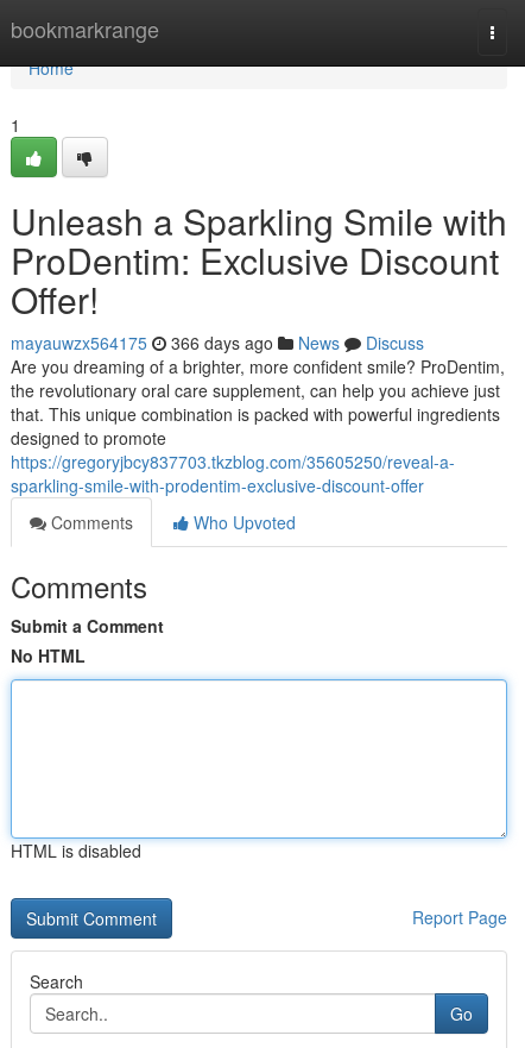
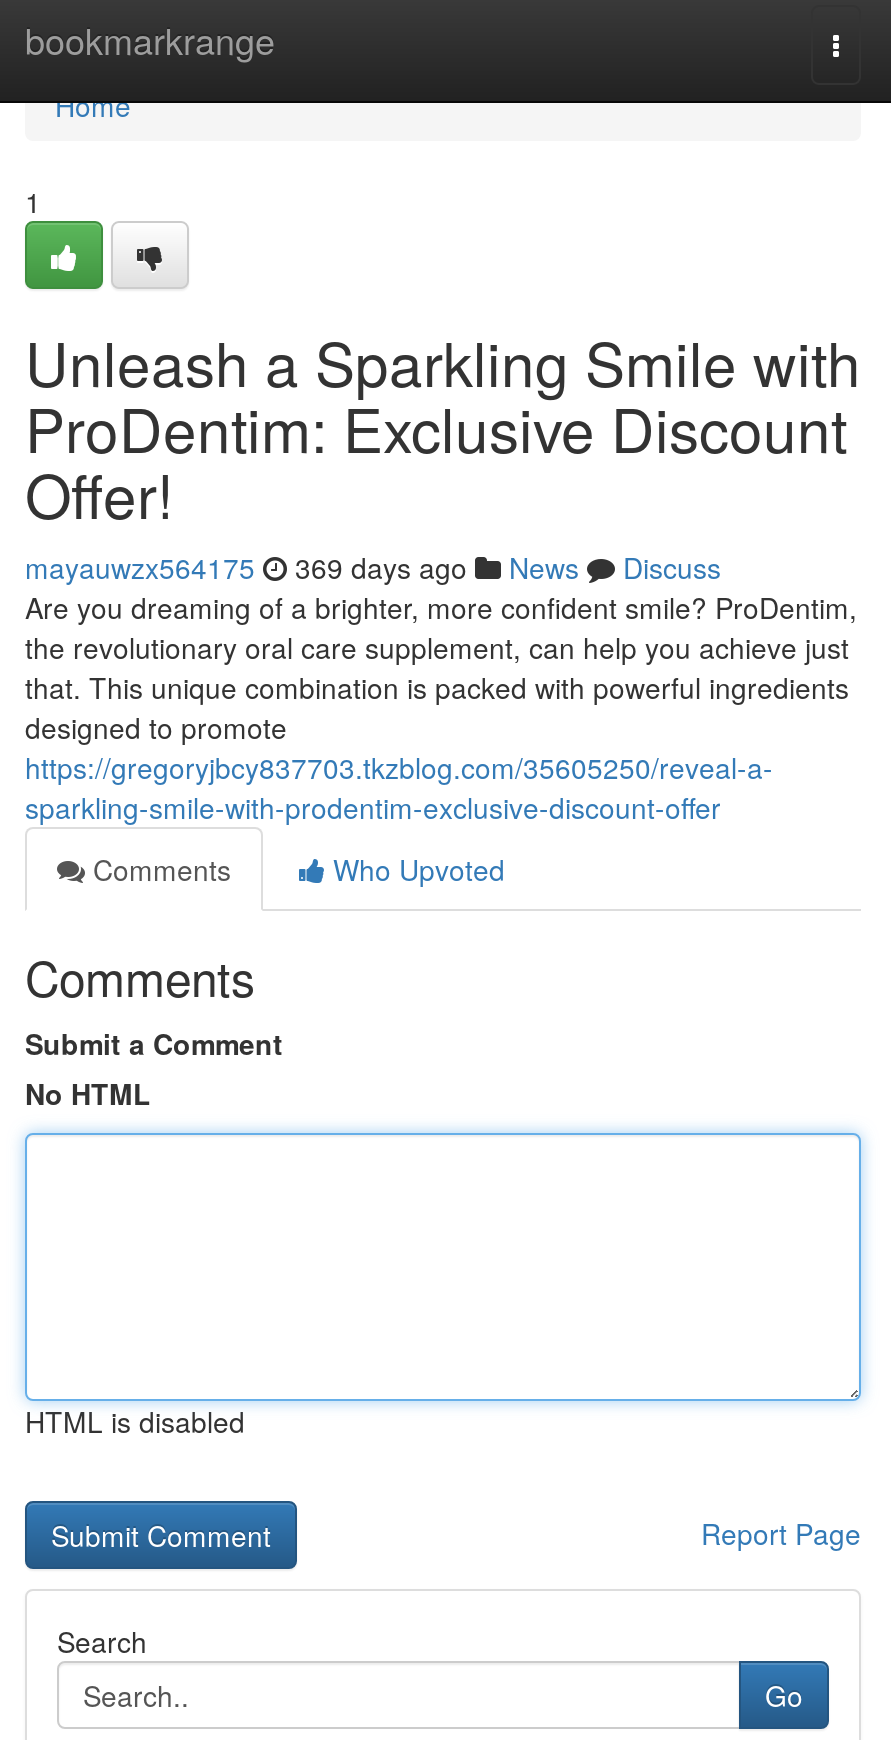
[11,331,424,354] mayauwzx564175 366 days ago News Discuss -> [25,547,721,587] mayauwzx564175 369 days ago News Discuss

